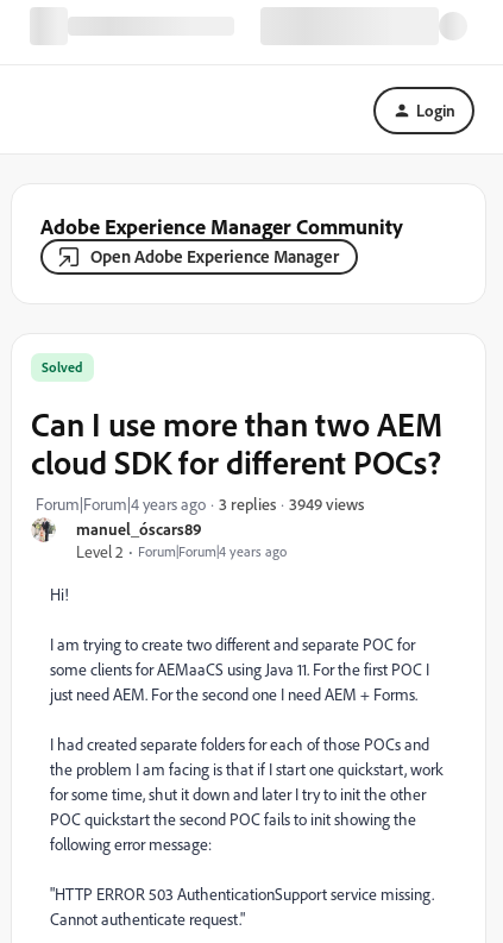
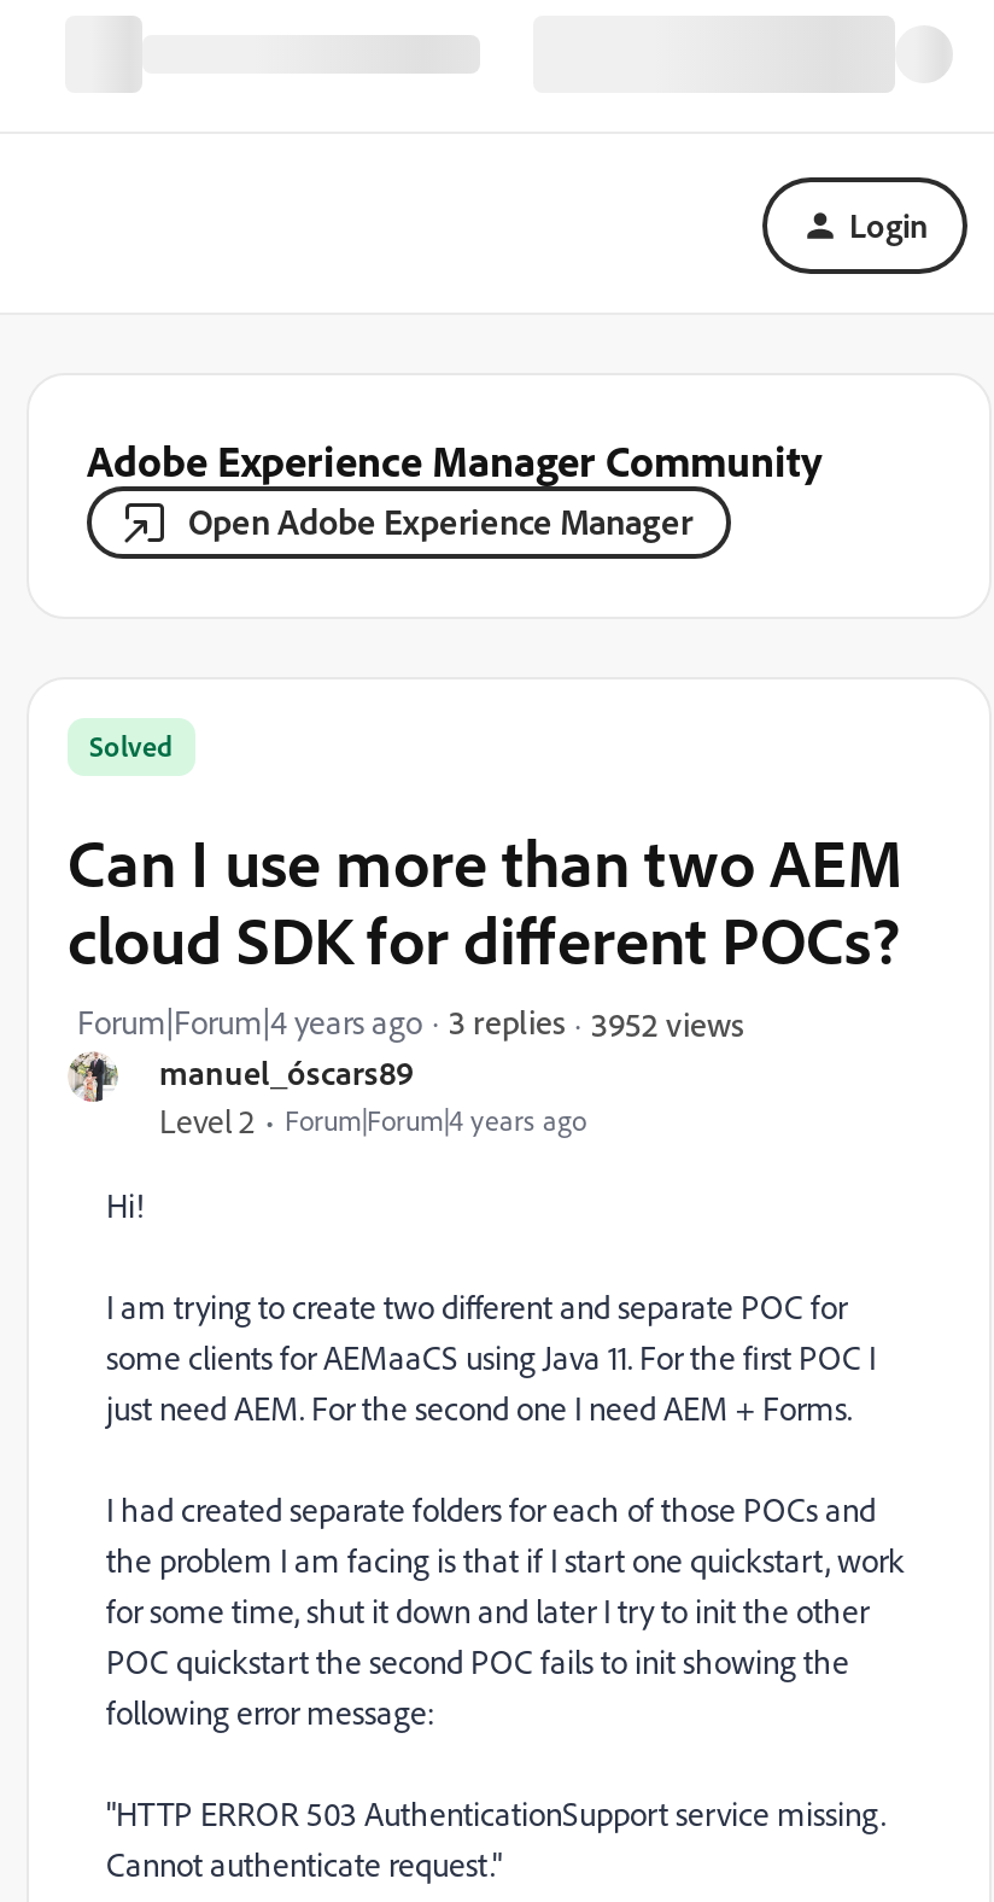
[289,493,364,513] 3949 views -> [591,1002,743,1043] 3952 views

